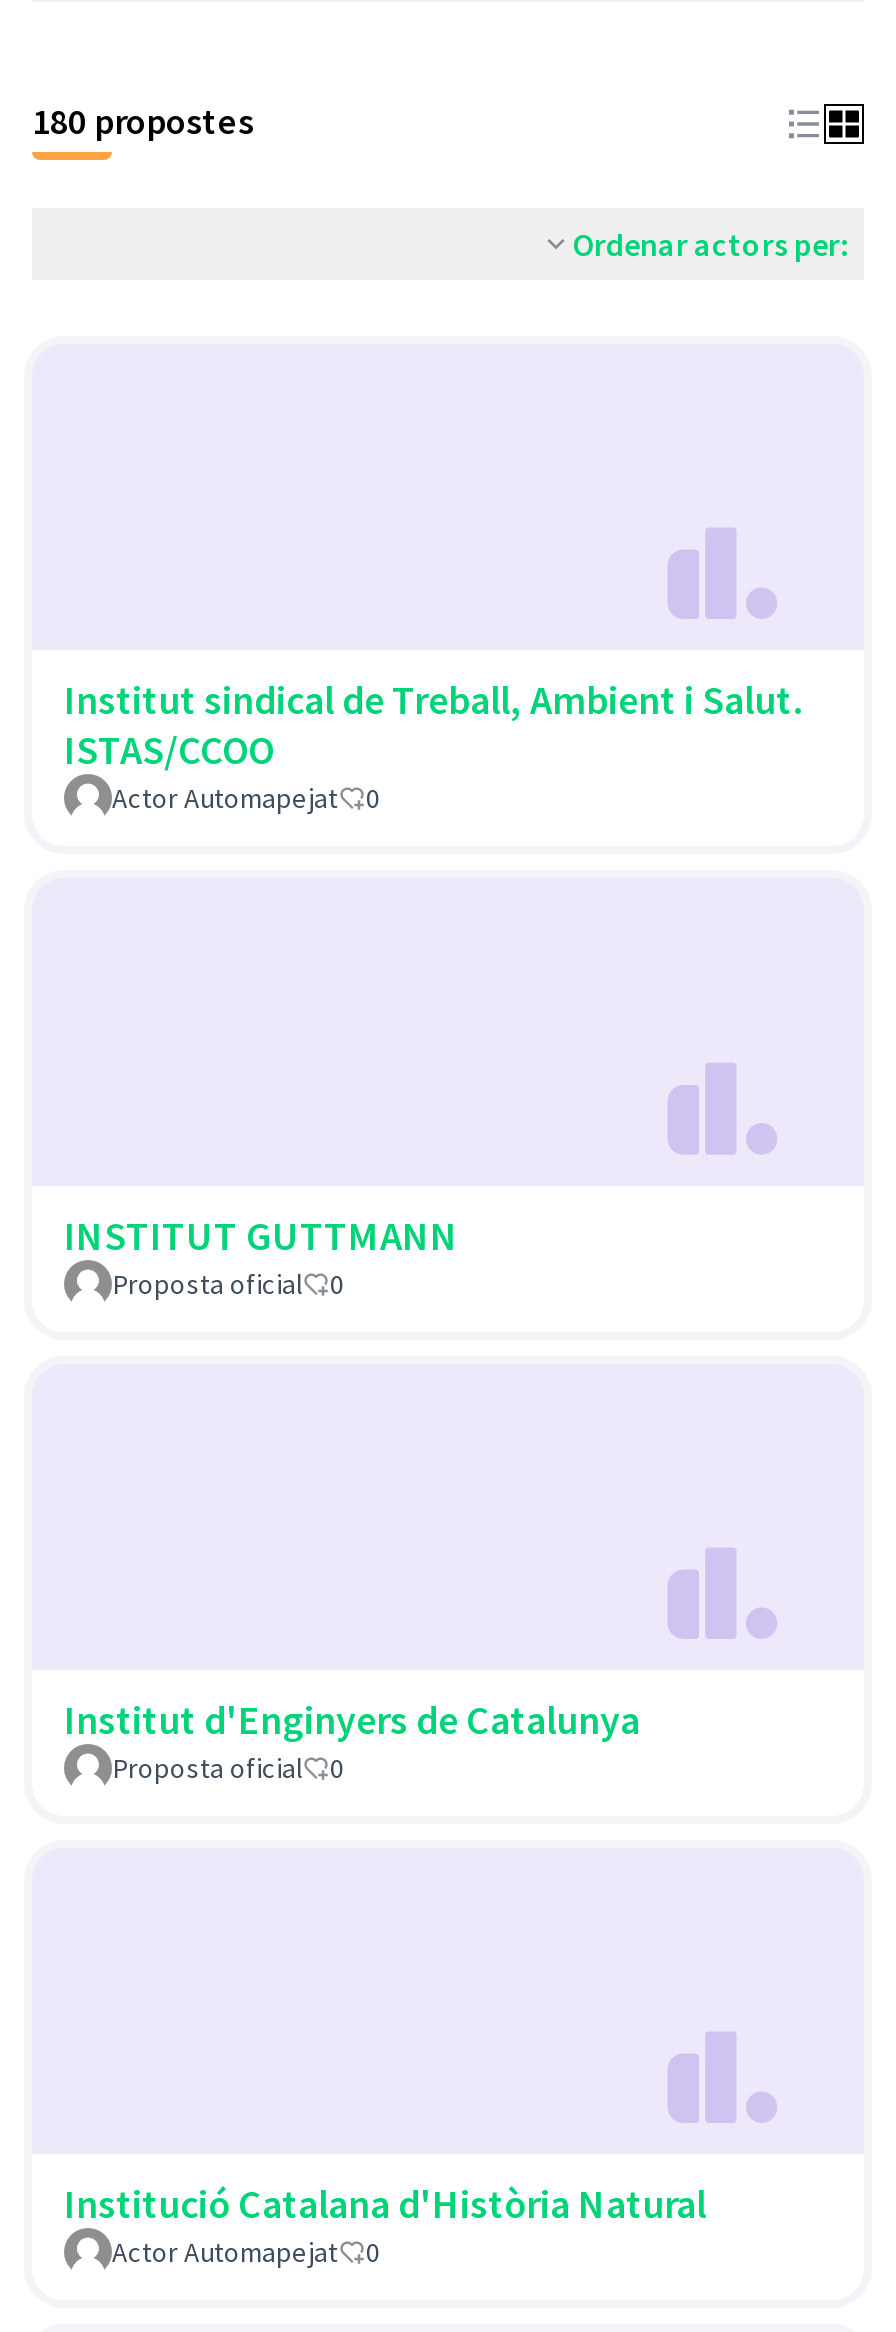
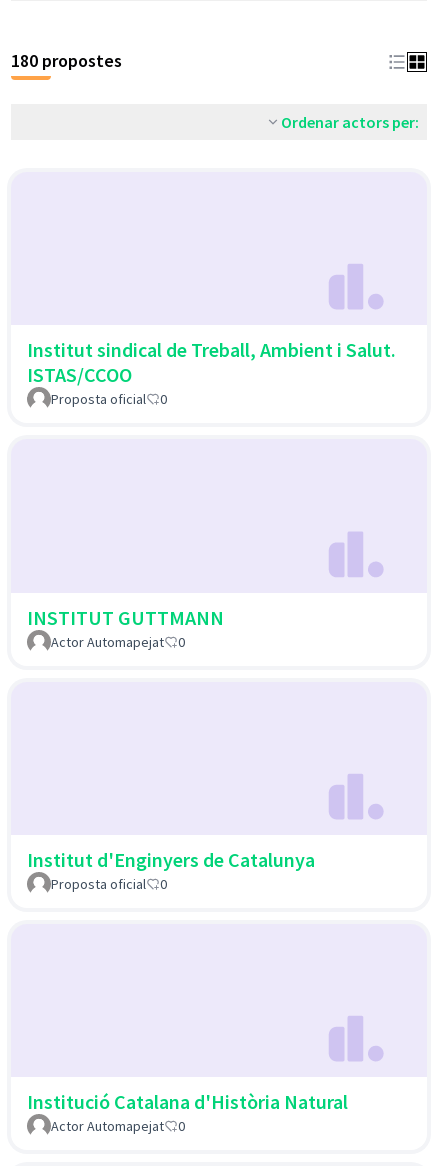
[112,781,338,817] Actor Automapejat -> [51,390,146,408] Proposta oficial
[112,1265,302,1301] Proposta oficial -> [51,633,164,651] Actor Automapejat

